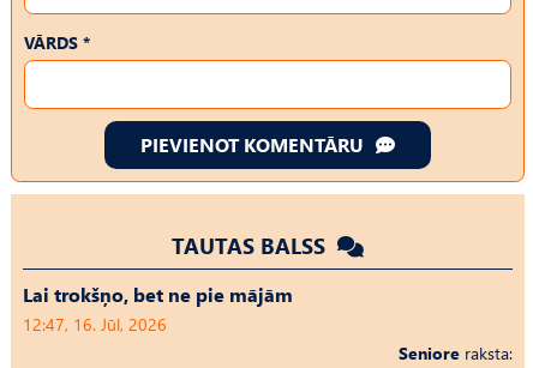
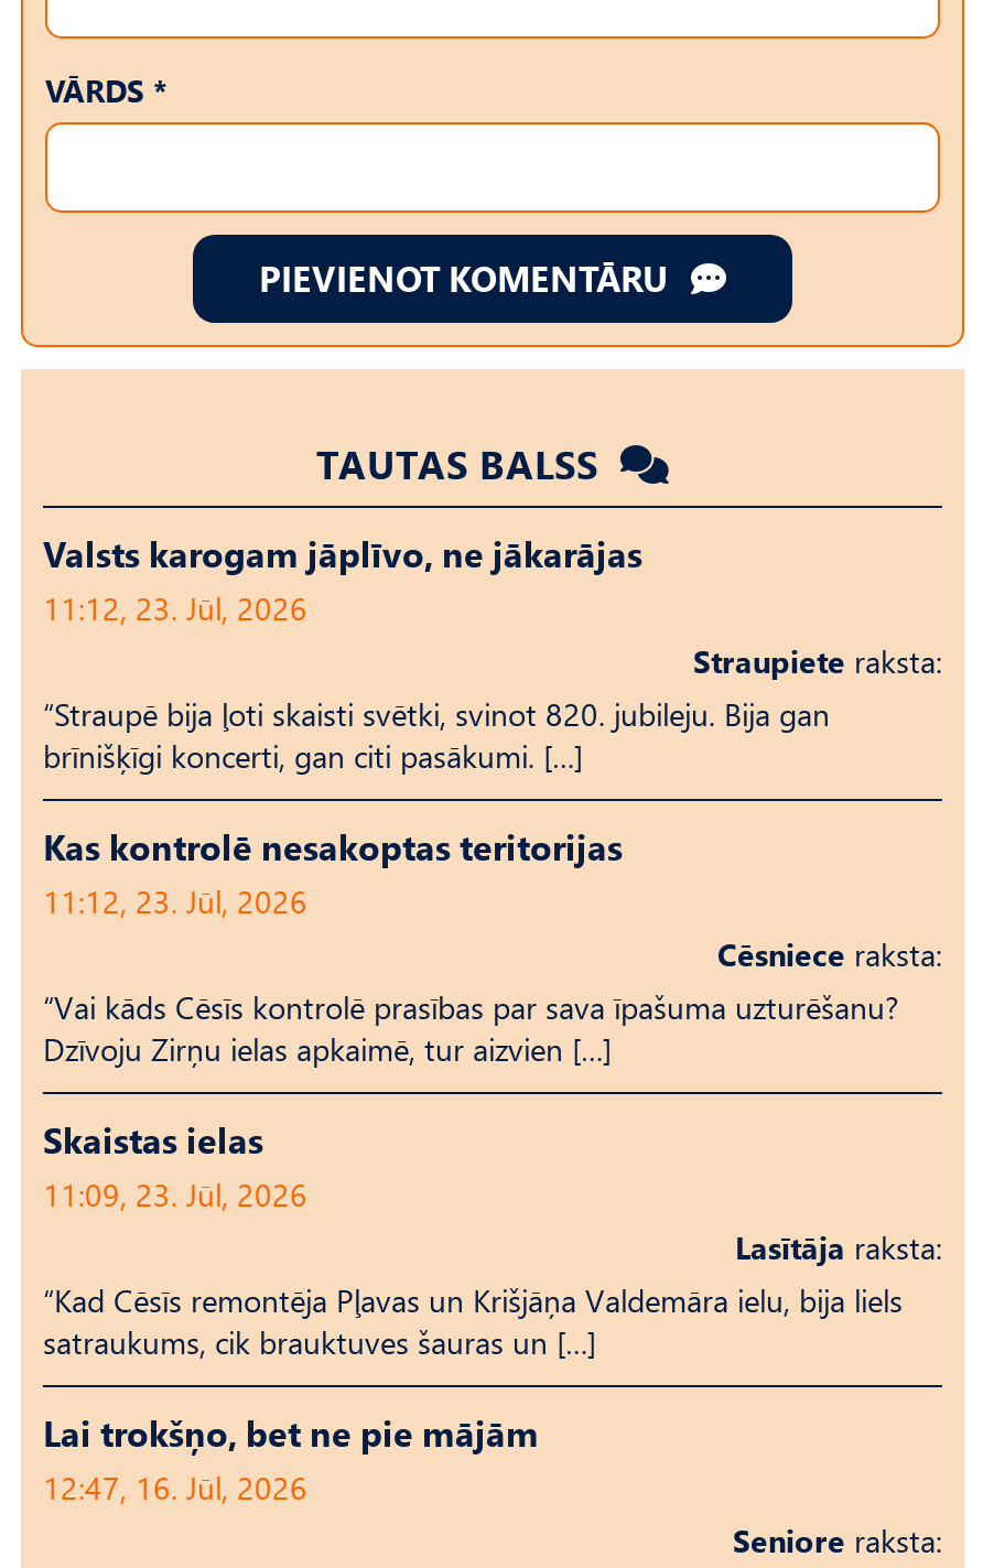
none -> [43,529,942,1362] Valsts karogam jāplīvo, ne jākarājas | 11:12, 23. Jūl, 2026 | Straupiete raksta: | “Straupē bija ļoti skaisti svētki, svinot 820. jubileju. Bija gan | brīnišķīgi koncerti, gan citi pasākumi. […] | Kas kontrolē nesakoptas teritorijas | 11:12, 23. Jūl, 2026 | Cēsniece raksta: | “Vai kāds Cēsīs kontrolē prasības par sava īpašuma uzturēšanu? | Dzīvoju Zirņu ielas apkaimē, tur aizvien […] | Skaistas ielas | 11:09, 23. Jūl, 2026 | Lasītāja raksta: | “Kad Cēsīs remontēja Pļavas un Krišjāņa Valdemāra ielu, bija liels | satraukums, cik brauktuves šauras un […]

